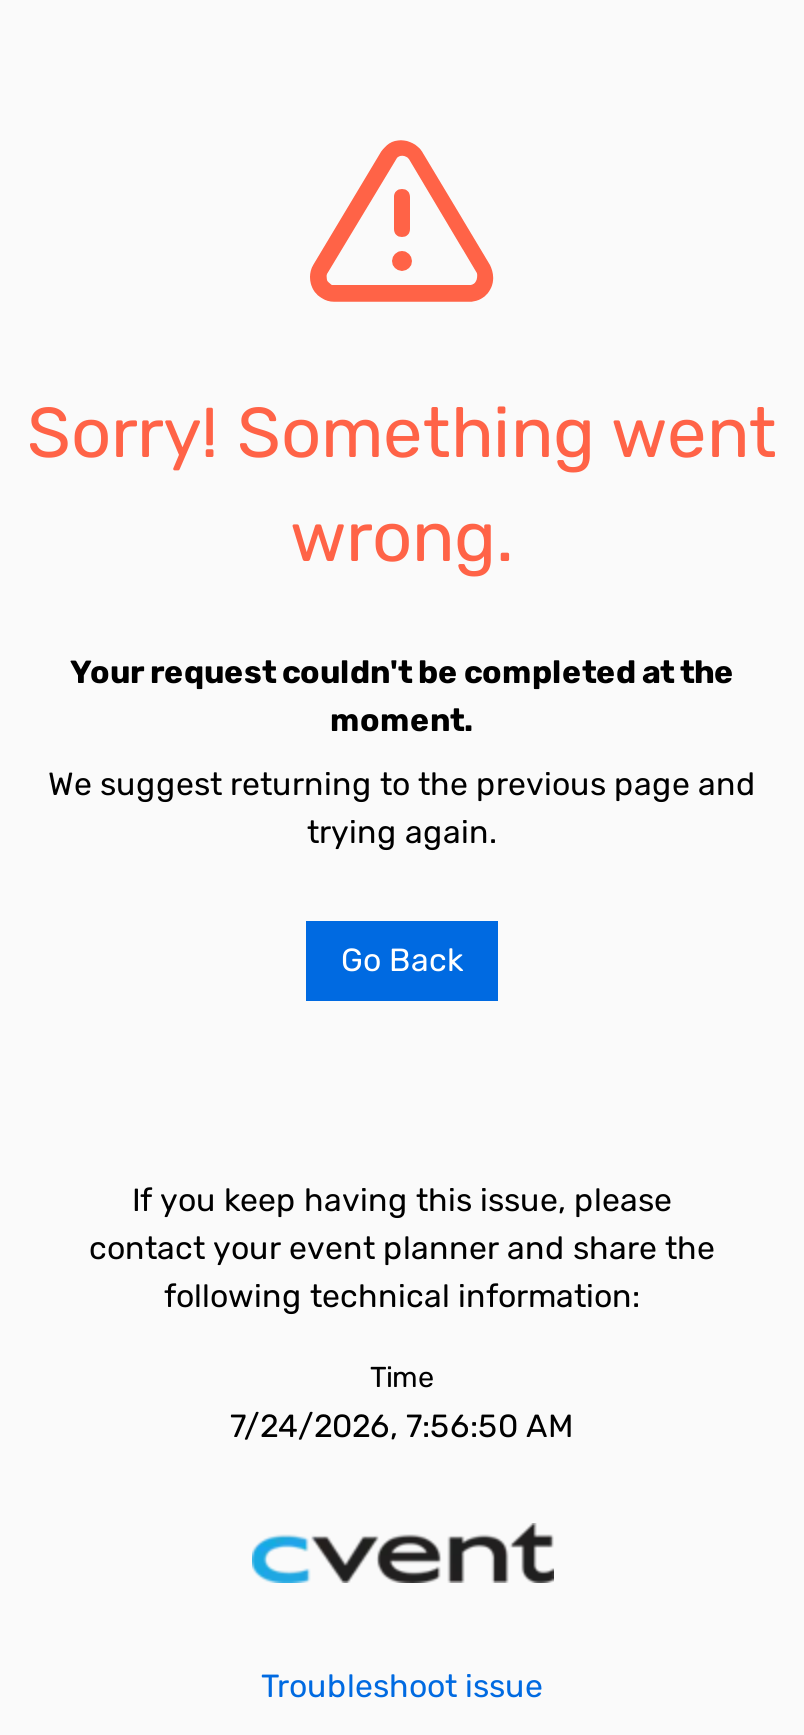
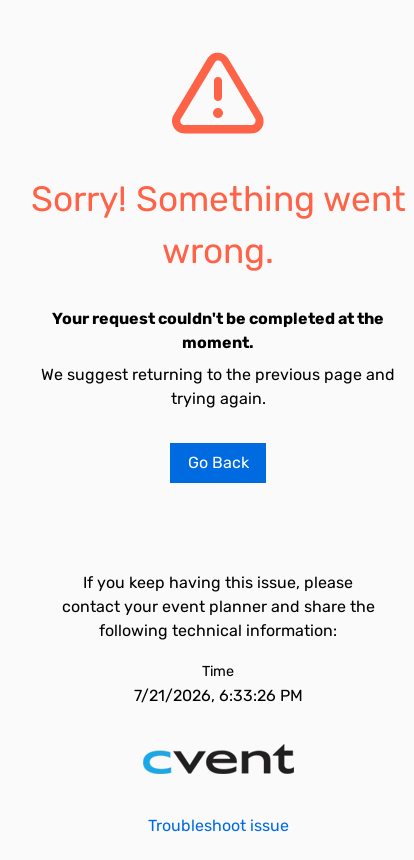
[230,1407,574,1445] 7/24/2026, 7:56:50 AM -> [133,686,302,705] 7/21/2026, 6:33:26 PM

